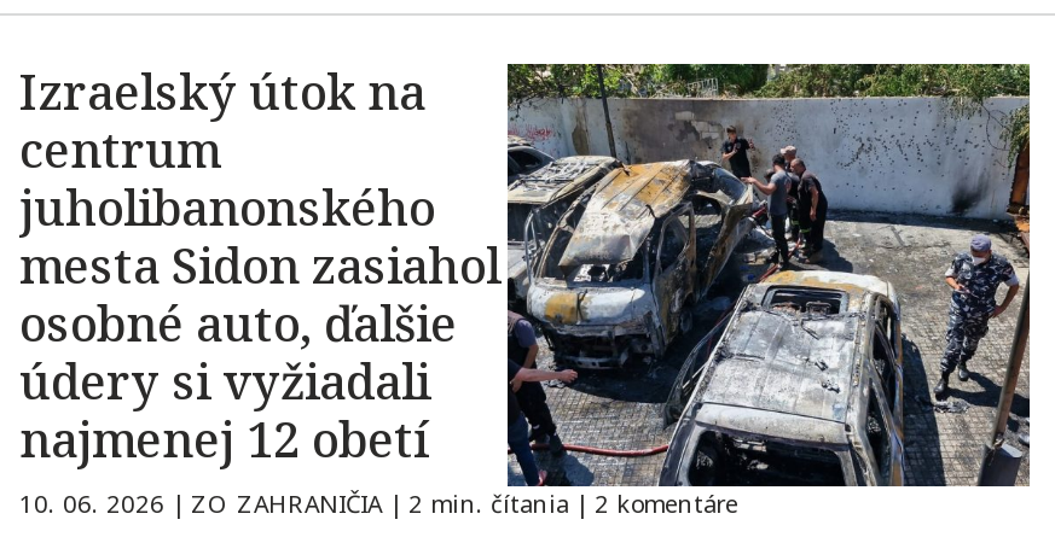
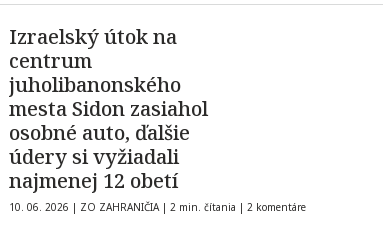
[505,62,1032,489] [image] -> none

